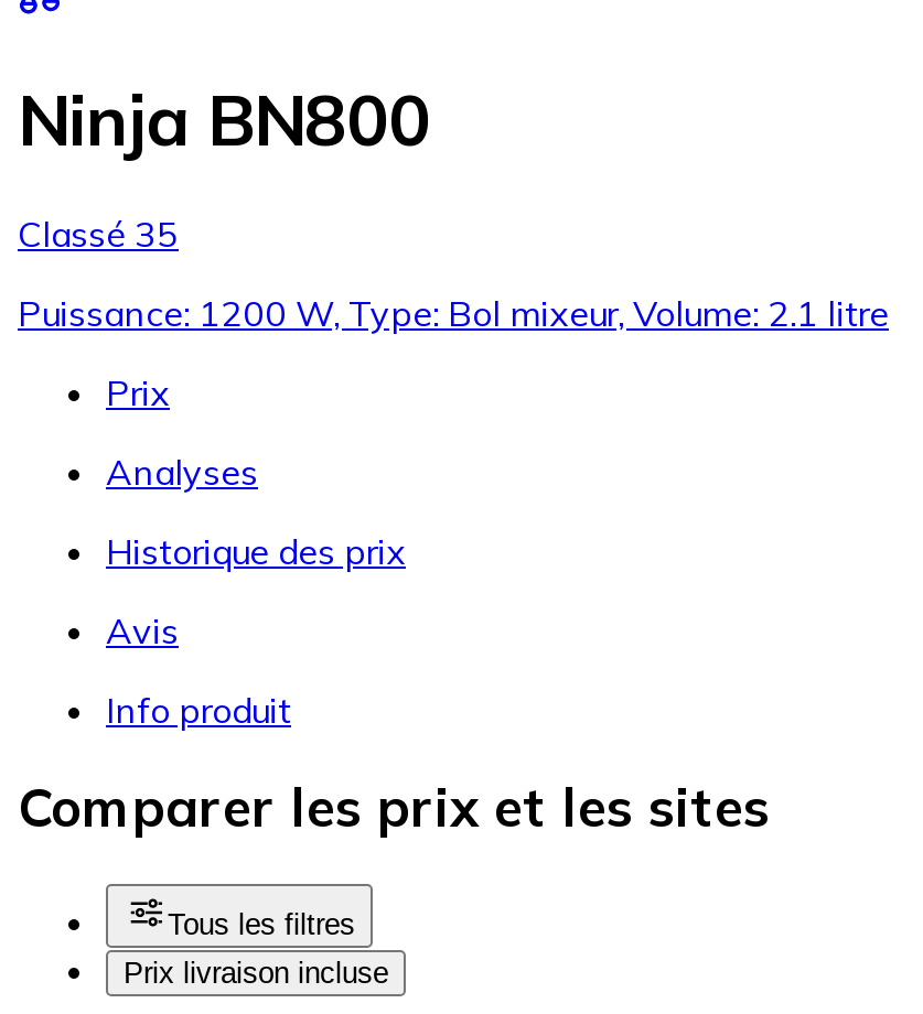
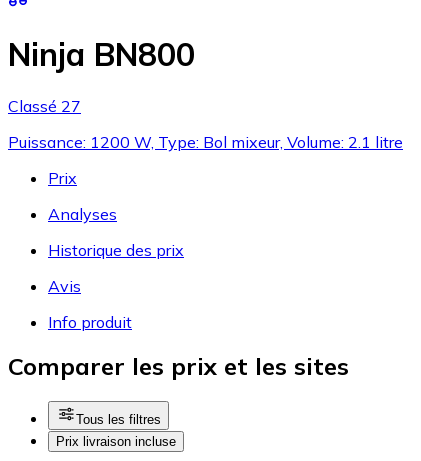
[18,211,179,255] Classé 35 -> [8,95,81,115] Classé 27

